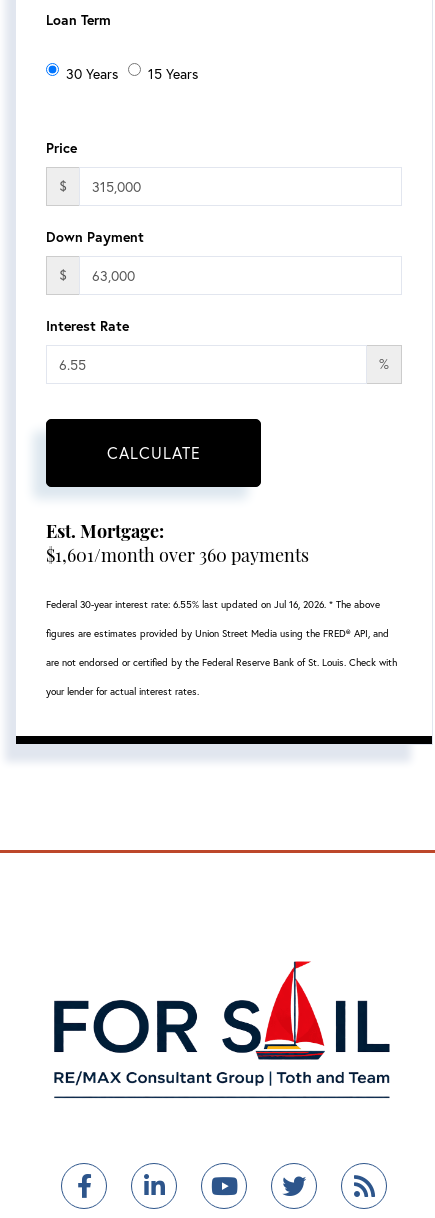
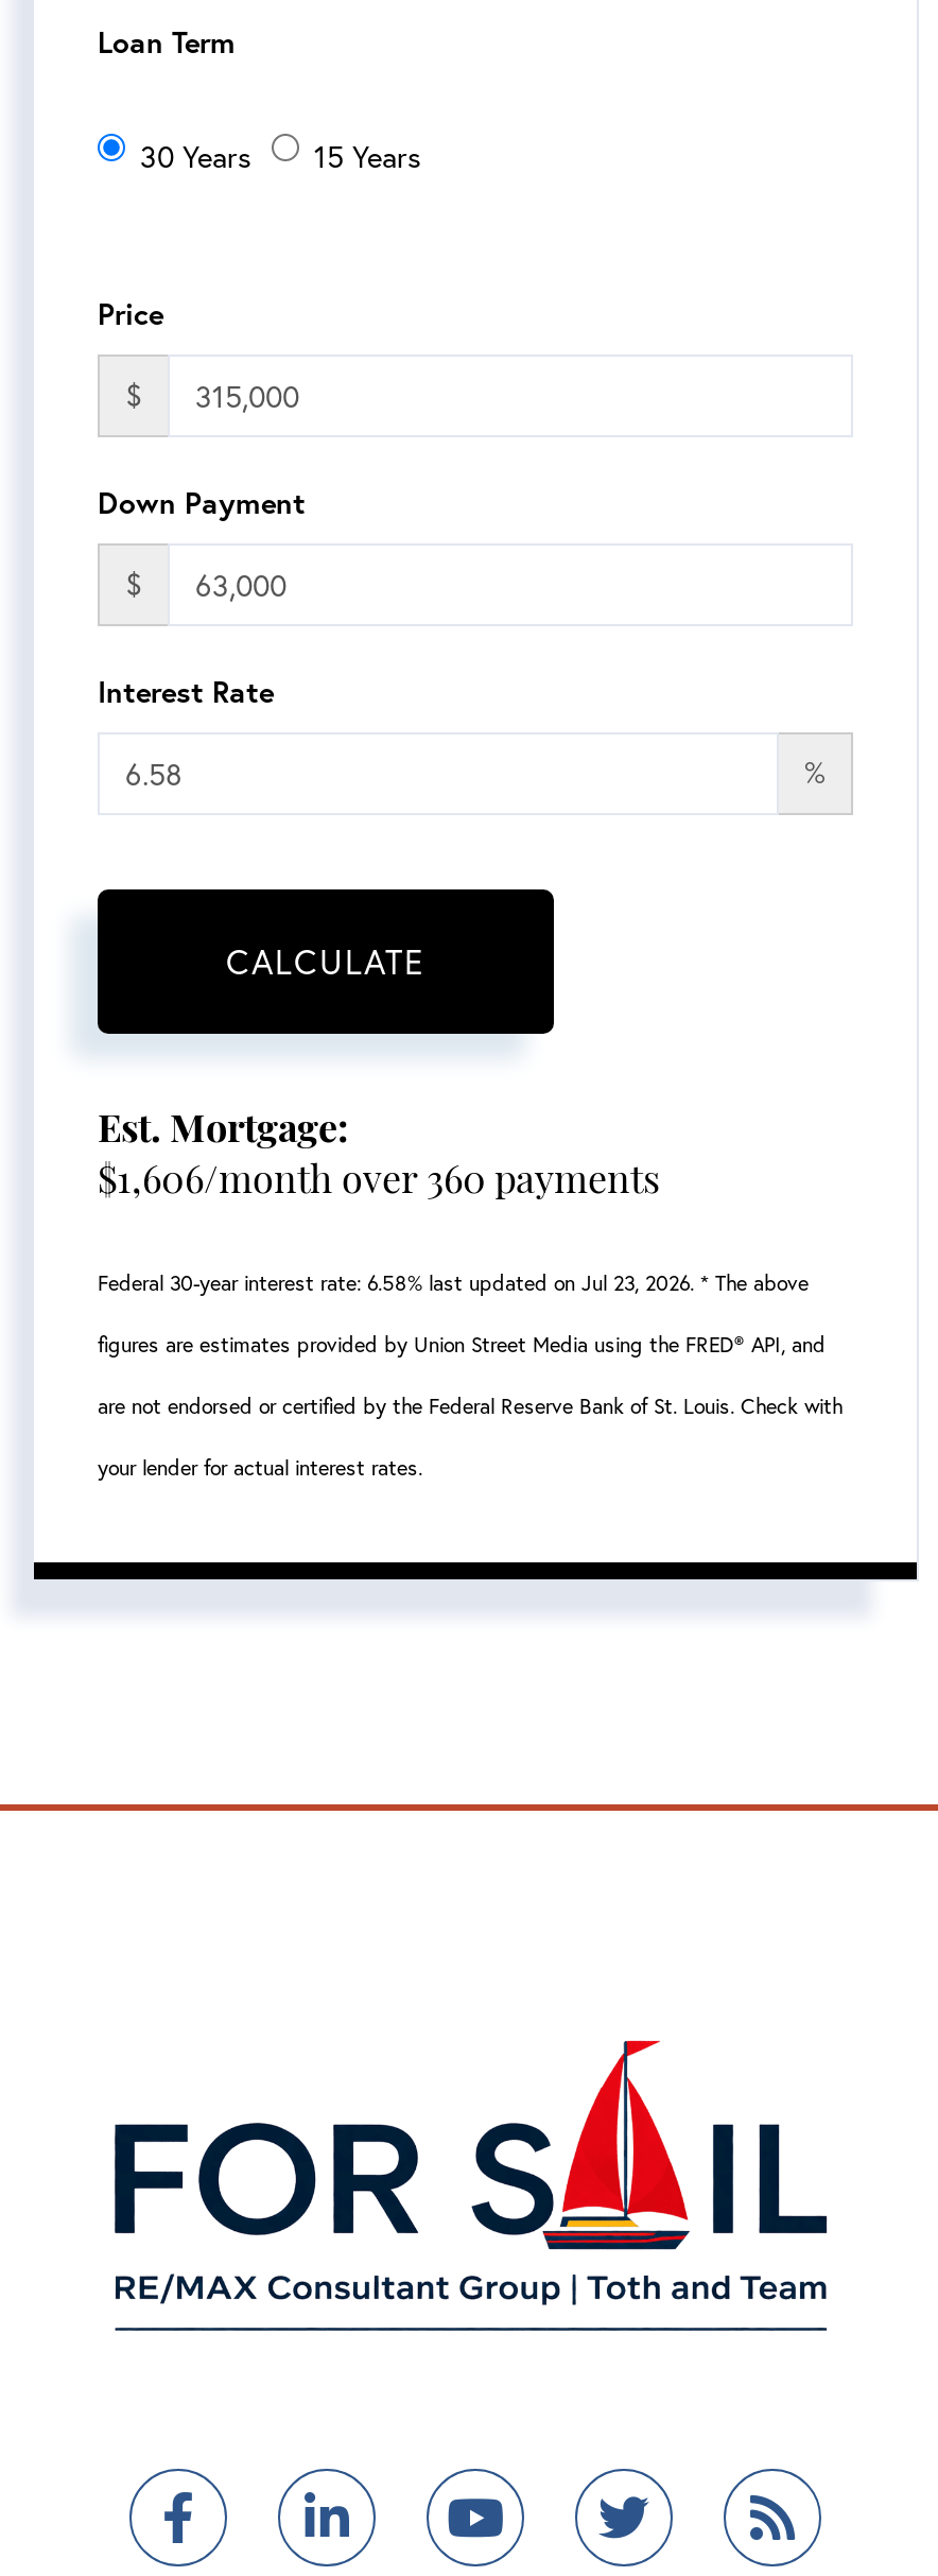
[46,543,309,567] $1,601/month over 360 payments -> [98,1152,660,1203] $1,606/month over 360 payments
[46,598,380,611] Federal 30-year interest rate: 6.55% last updated on Jul 16, 2026. * The above -> [98,1269,809,1297] Federal 30-year interest rate: 6.58% last updated on Jul 23, 2026. * The above

